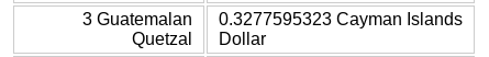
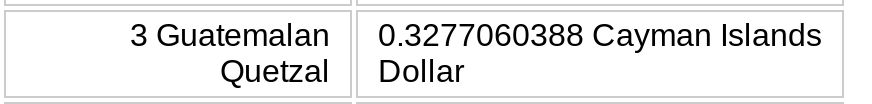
[219,10,463,28] 0.3277595323 Cayman Islands -> [378,17,822,51] 0.3277060388 Cayman Islands

